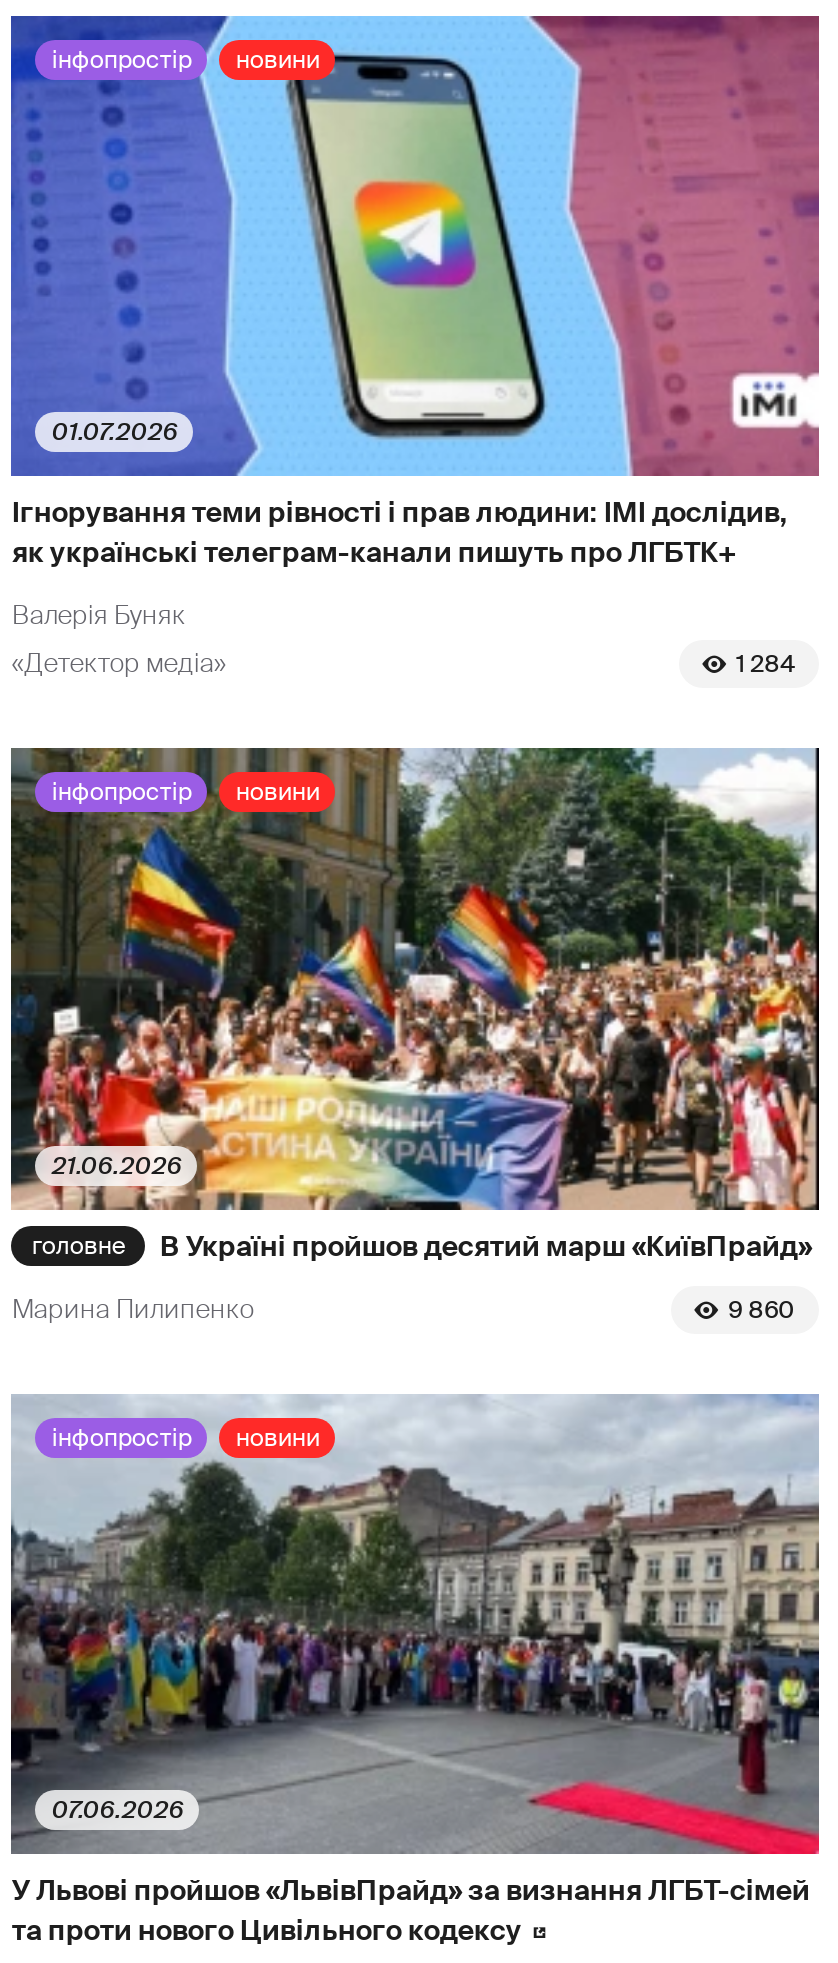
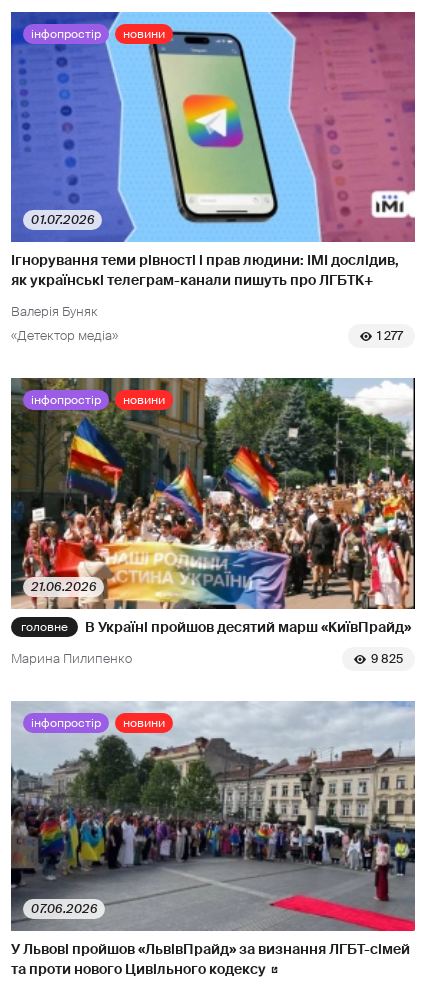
[736,649,794,681] 1 284 -> [377,328,403,344] 1 277
[728,1293,794,1325] 9 860 -> [371,651,403,667] 9 825

